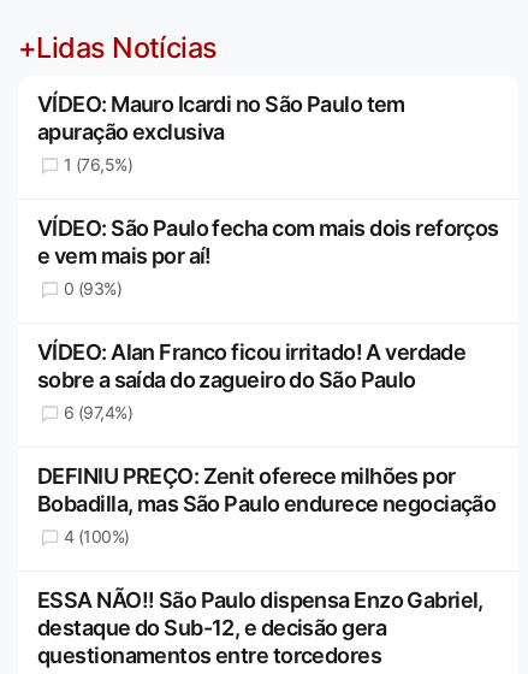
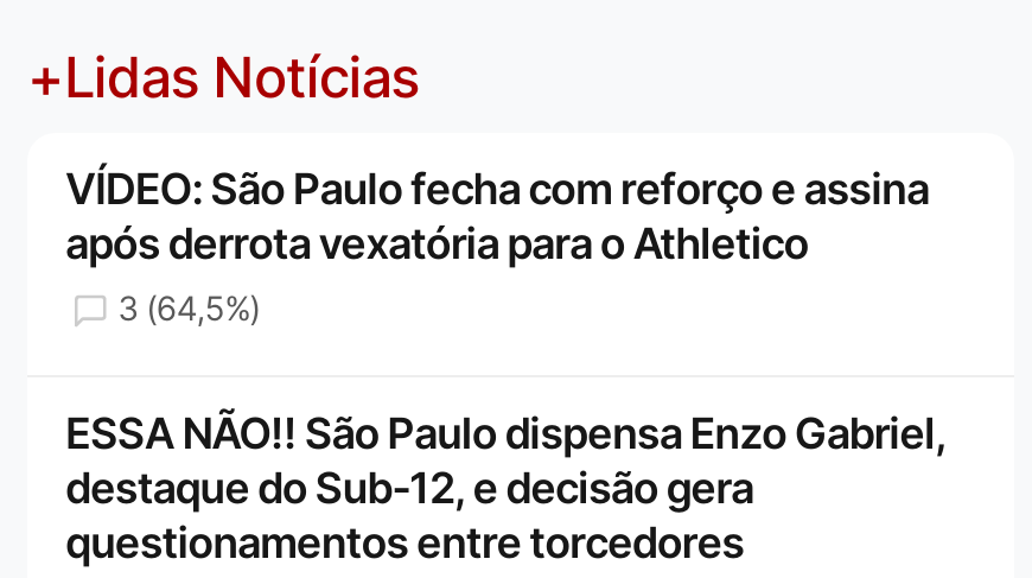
[37,92,499,547] VÍDEO: Mauro Icardi no São Paulo tem | apuração exclusiva | 1 (76,5%) | VÍDEO: São Paulo fecha com mais dois reforços | e vem mais por aí! | 0 (93%) | VÍDEO: Alan Franco ficou irritado! A verdade | sobre a saída do zagueiro do São Paulo | 6 (97,4%) | DEFINIU PREÇO: Zenit oferece milhões por | Bobadilla, mas São Paulo endurece negociação | 4 (100%) -> [65,164,929,328] VÍDEO: São Paulo fecha com reforço e assina | após derrota vexatória para o Athletico | 3 (64,5%)

